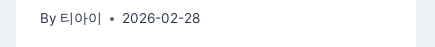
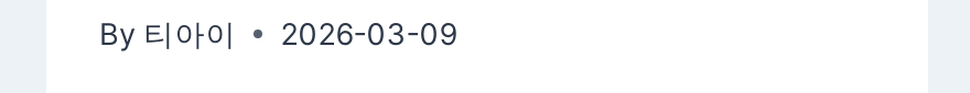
[122,10,200,26] 2026-02-28 -> [280,16,457,51] 2026-03-09

